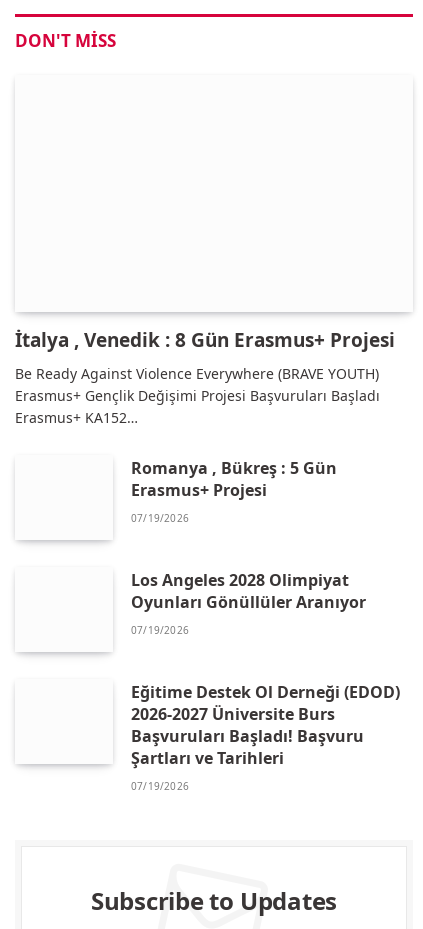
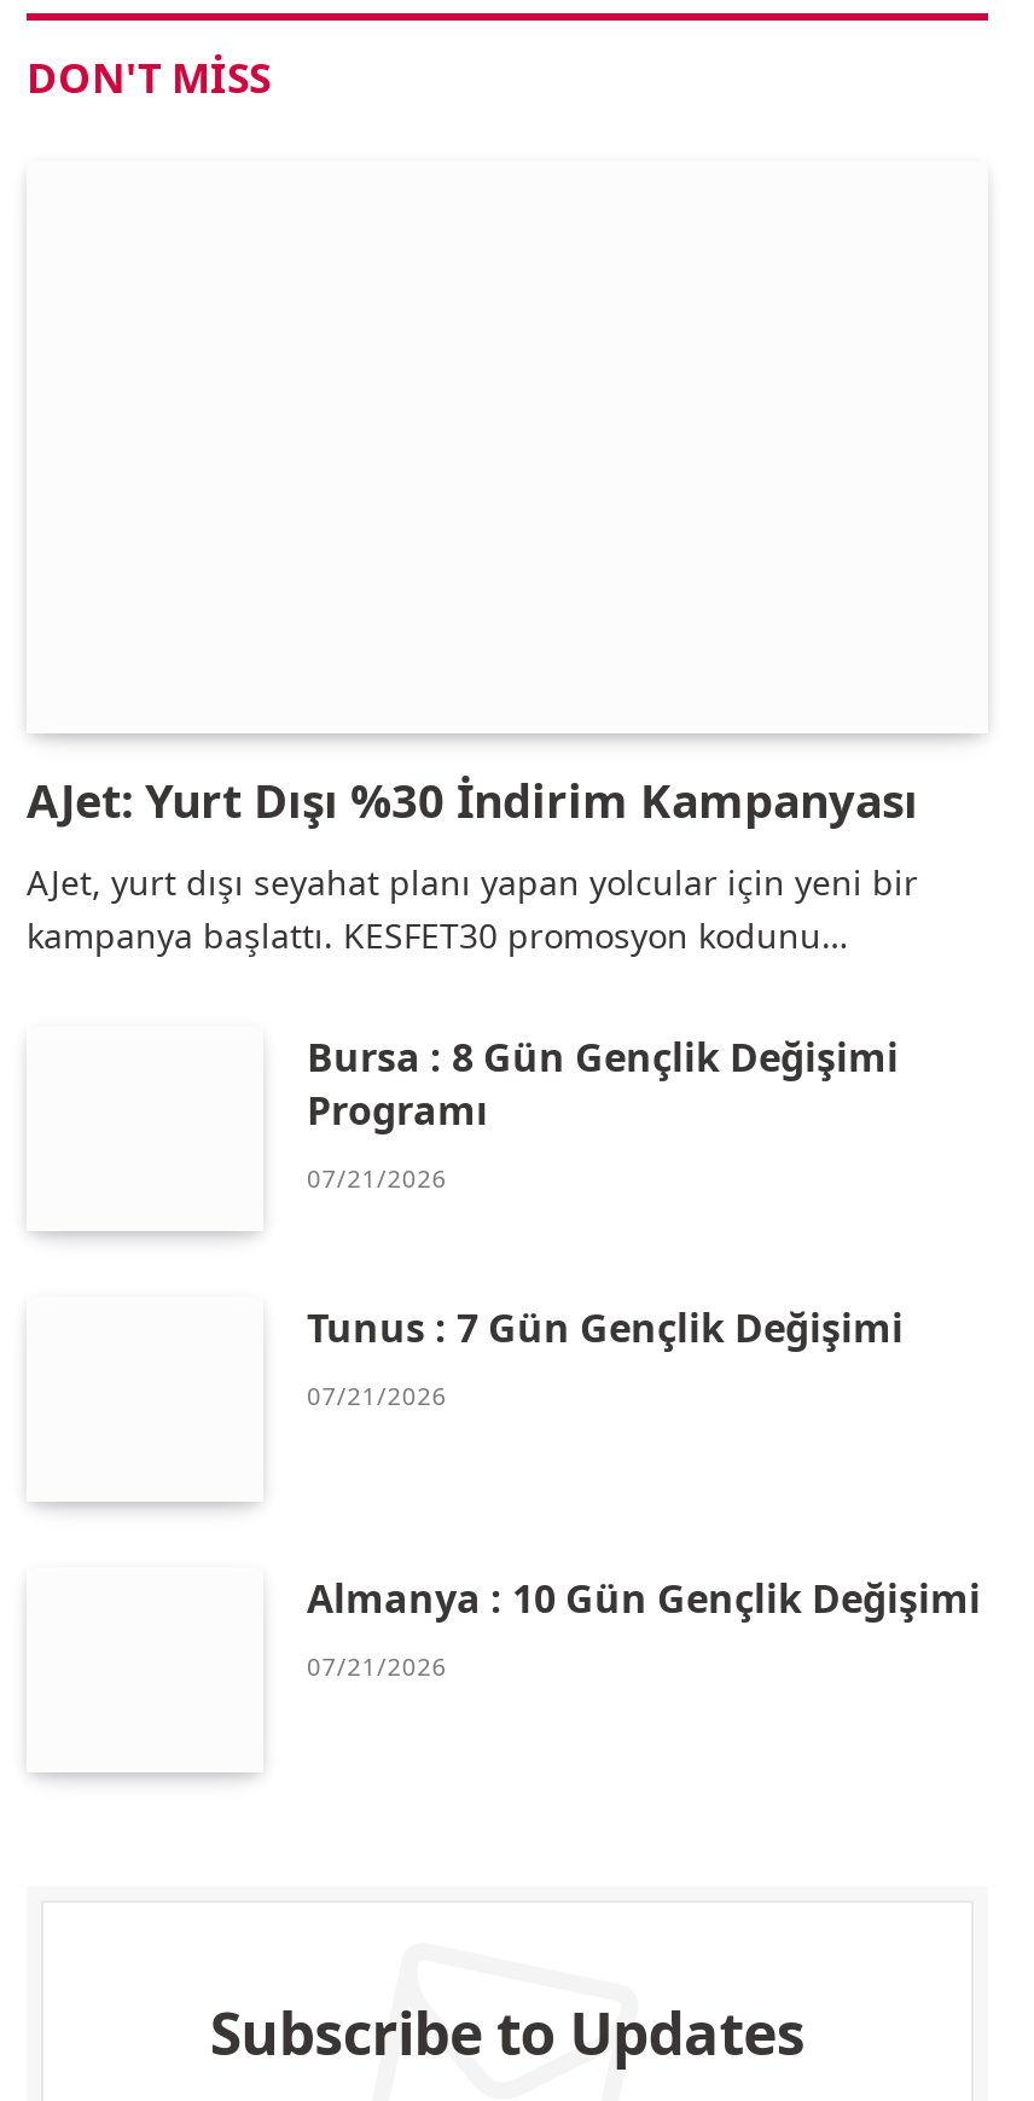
[15,327,395,427] İtalya , Venedik : 8 Gün Erasmus+ Projesi | Be Ready Against Violence Everywhere (BRAVE YOUTH) | Erasmus+ Gençlik Değişimi Projesi Başvuruları Başladı | Erasmus+ KA152… -> [27,769,918,957] AJet: Yurt Dışı %30 İndirim Kampanyası | AJet, yurt dışı seyahat planı yapan yolcular için yeni bir | kampanya başlattı. KESFET30 promosyon kodunu…
[131,457,337,501] Romanya , Bükreş : 5 Gün | Erasmus+ Projesi -> [307,1030,899,1136] Bursa : 8 Gün Gençlik Değişimi | Programı
[131,511,189,525] 07/19/2026 -> [307,1160,447,1194] 07/21/2026
[131,569,366,613] Los Angeles 2028 Olimpiyat | Oyunları Gönüllüler Aranıyor -> [307,1301,904,1354] Tunus : 7 Gün Gençlik Değişimi
[131,623,189,637] 07/19/2026 -> [307,1378,447,1412] 07/21/2026
[131,681,400,769] Eğitime Destek Ol Derneği (EDOD) | 2026-2027 Üniversite Burs | Başvuruları Başladı! Başvuru | Şartları ve Tarihleri -> [307,1572,981,1625] Almanya : 10 Gün Gençlik Değişimi
[131,779,189,793] 07/19/2026 -> [307,1649,447,1683] 07/21/2026

